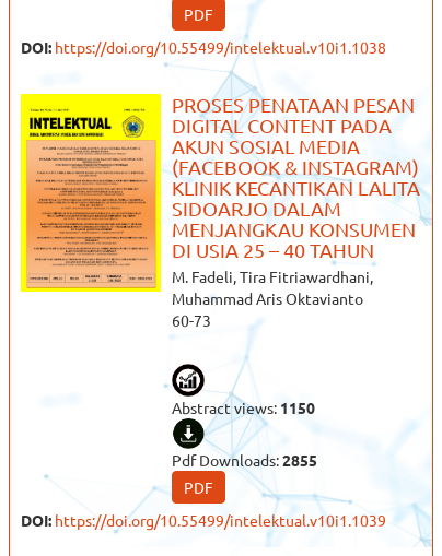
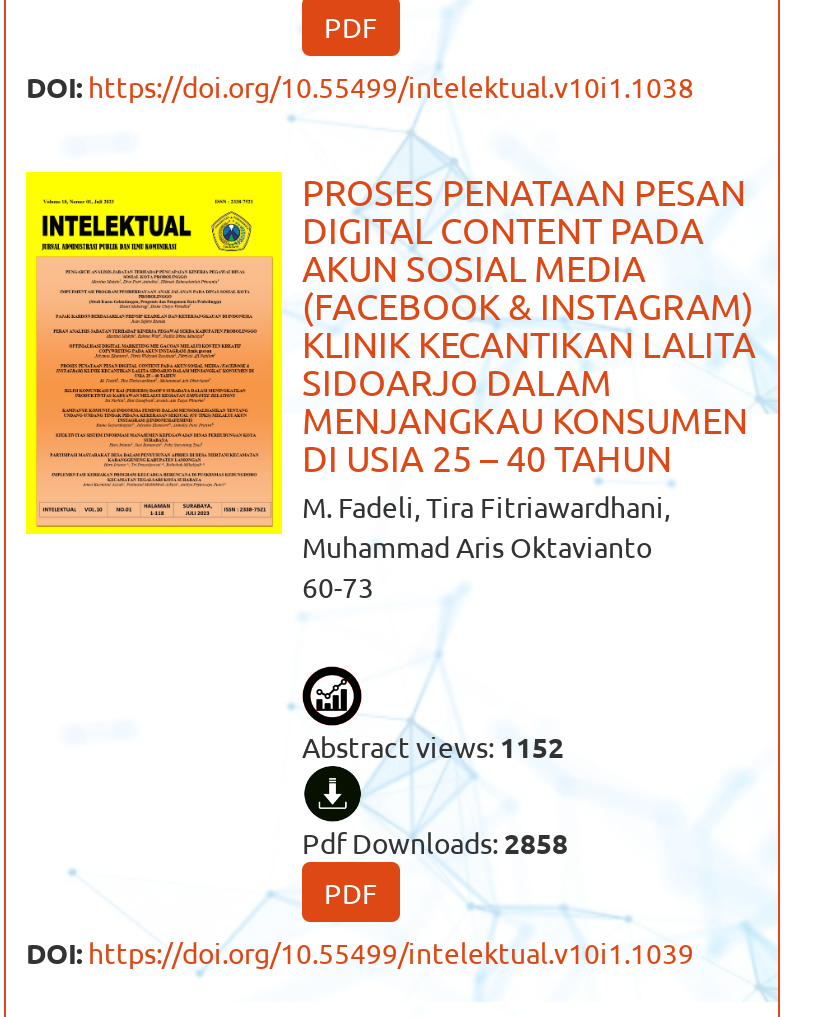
[172,398,315,417] Abstract views: 1150 -> [302,728,564,764] Abstract views: 1152
[172,450,317,470] Pdf Downloads: 2855 -> [302,824,568,860] Pdf Downloads: 2858

